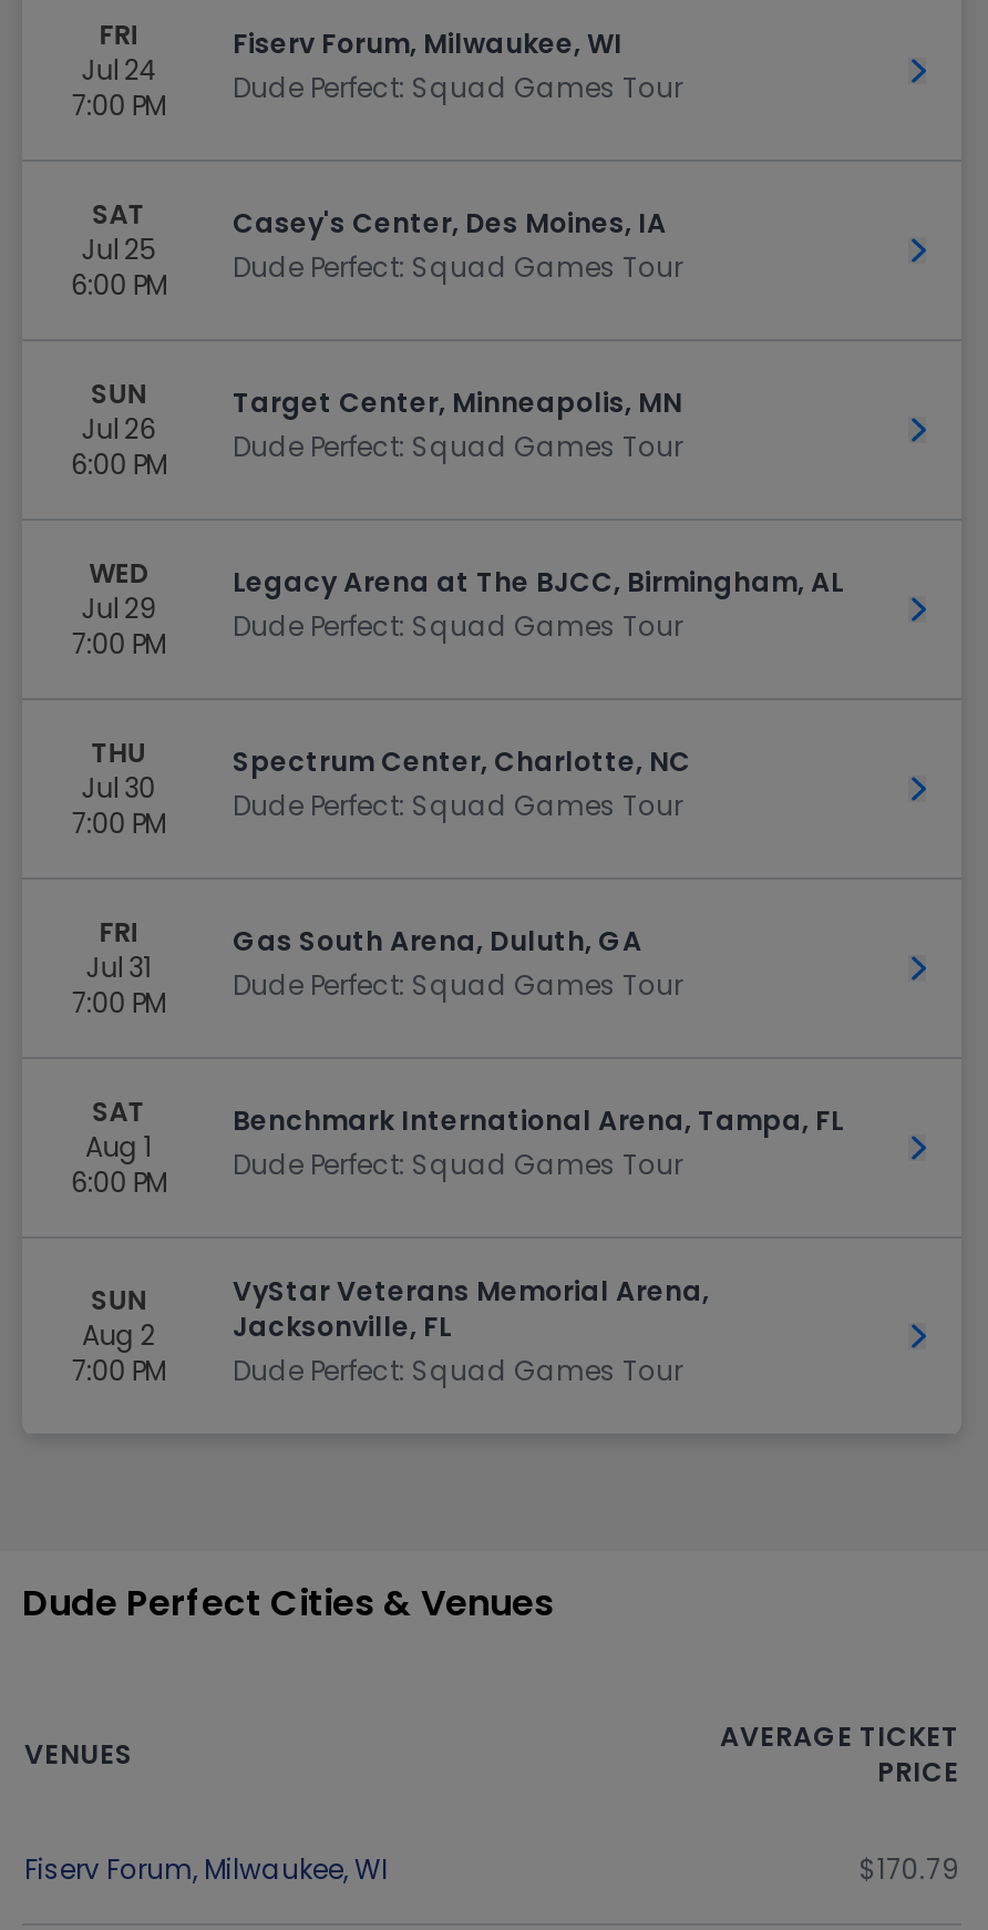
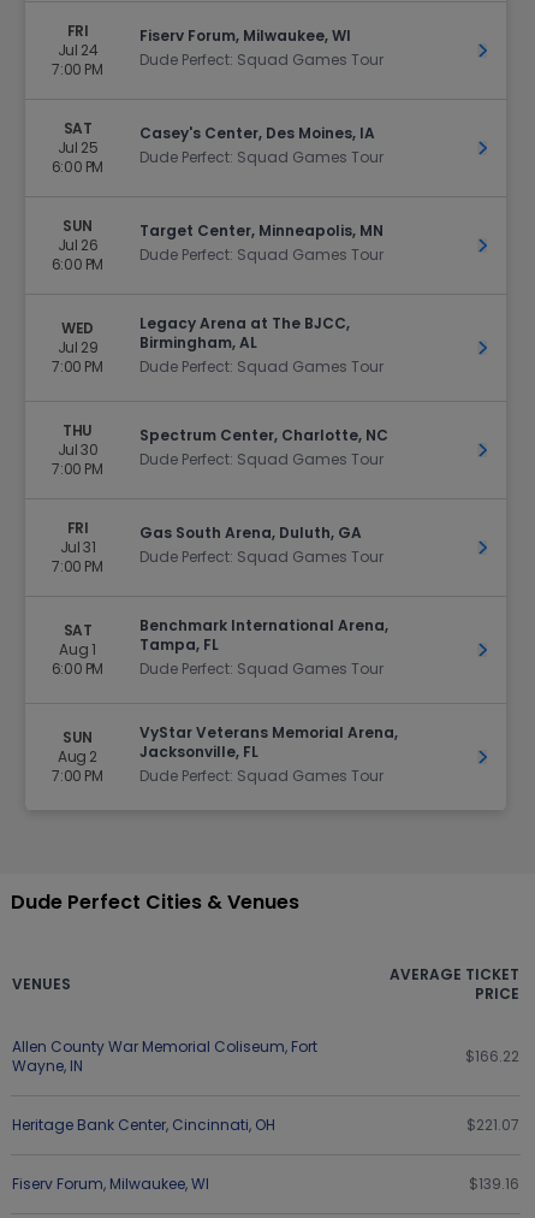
none -> [12,1036,519,1135] Allen County War Memorial Coliseum, Fort | Wayne, IN | $166.22 | Heritage Bank Center, Cincinnati, OH | $221.07
[860,1850,959,1888] $170.79 -> [469,1173,519,1194] $139.16

